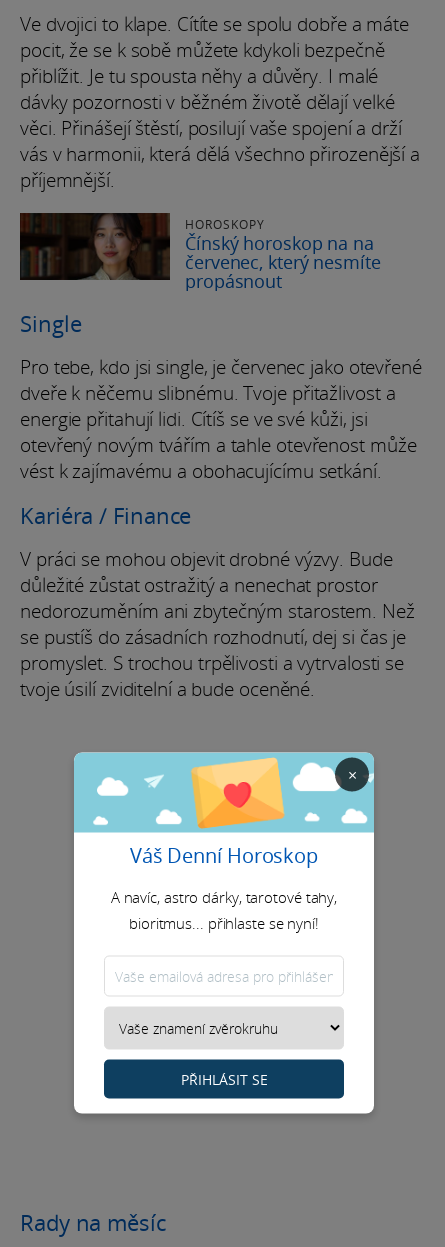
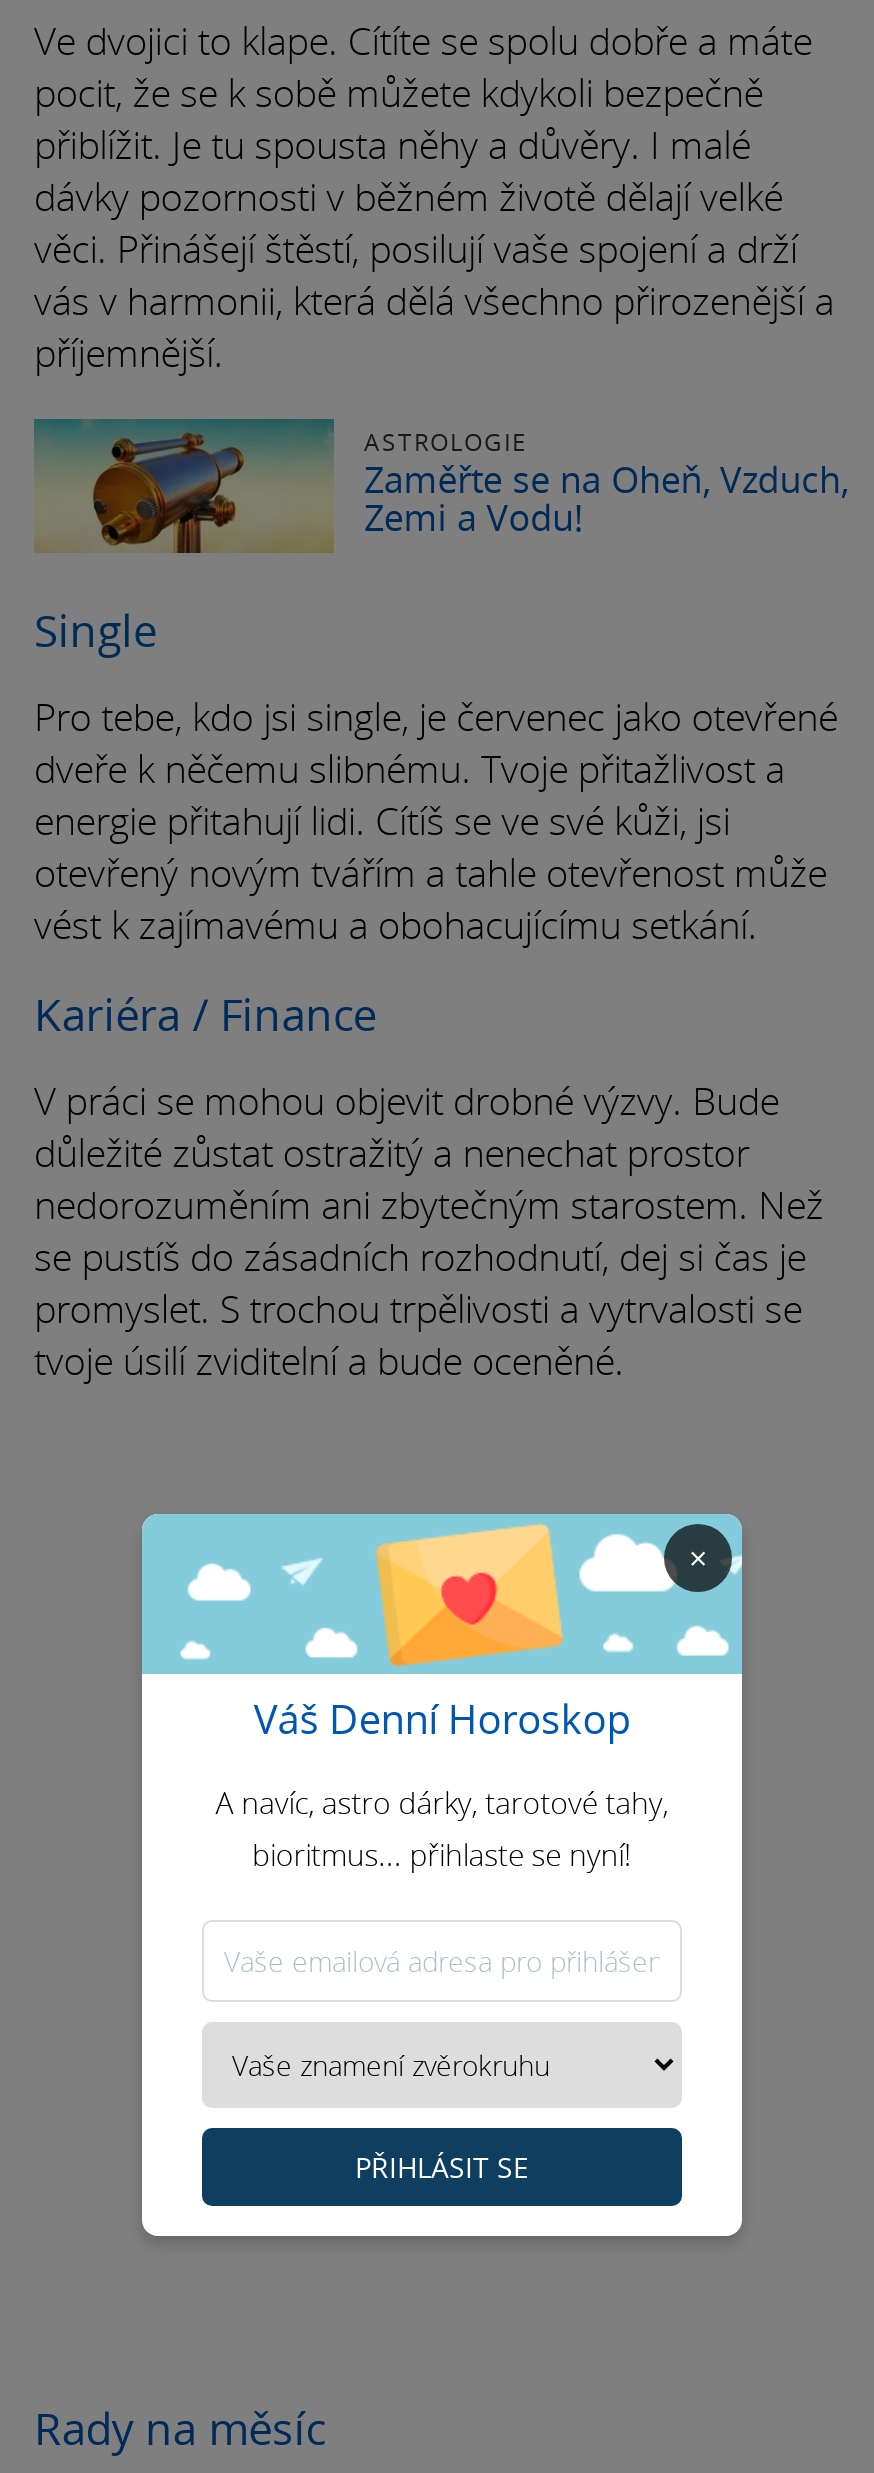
[19,213,381,293] [image] | HOROSKOPY | Čínský horoskop na na | červenec, který nesmíte | propásnout -> [34,419,849,553] [image] | ASTROLOGIE | Zaměřte se na Oheň, Vzduch, | Zemi a Vodu!

